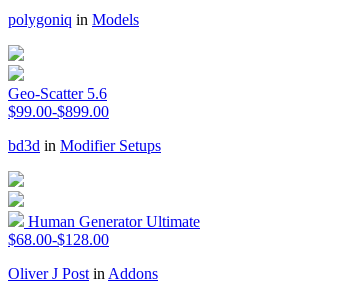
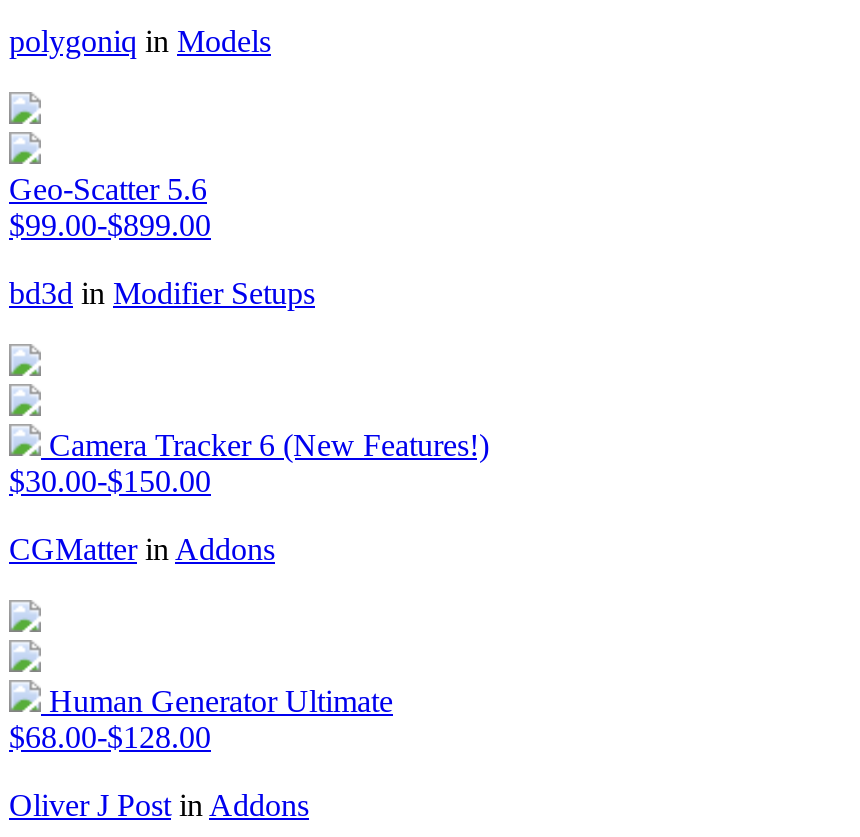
none -> [9,427,489,565] Camera Tracker 6 (New Features!) | $30.00-$150.00 | CGMatter in Addons

